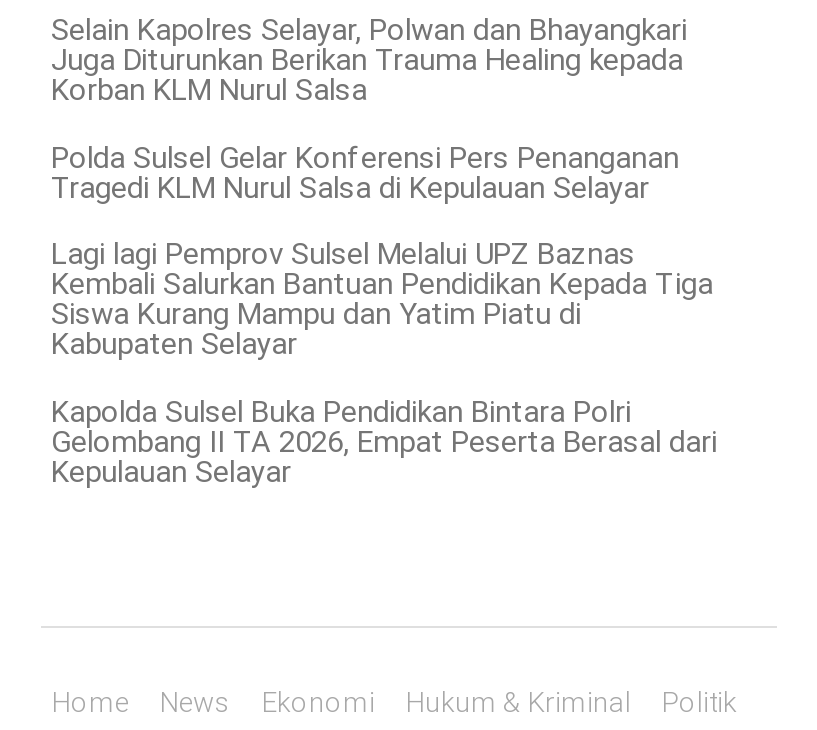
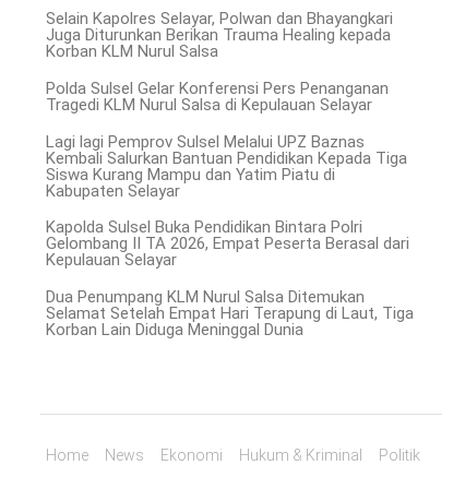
none -> [46,287,414,339] Dua Penumpang KLM Nurul Salsa Ditemukan | Selamat Setelah Empat Hari Terapung di Laut, Tiga | Korban Lain Diduga Meninggal Dunia

